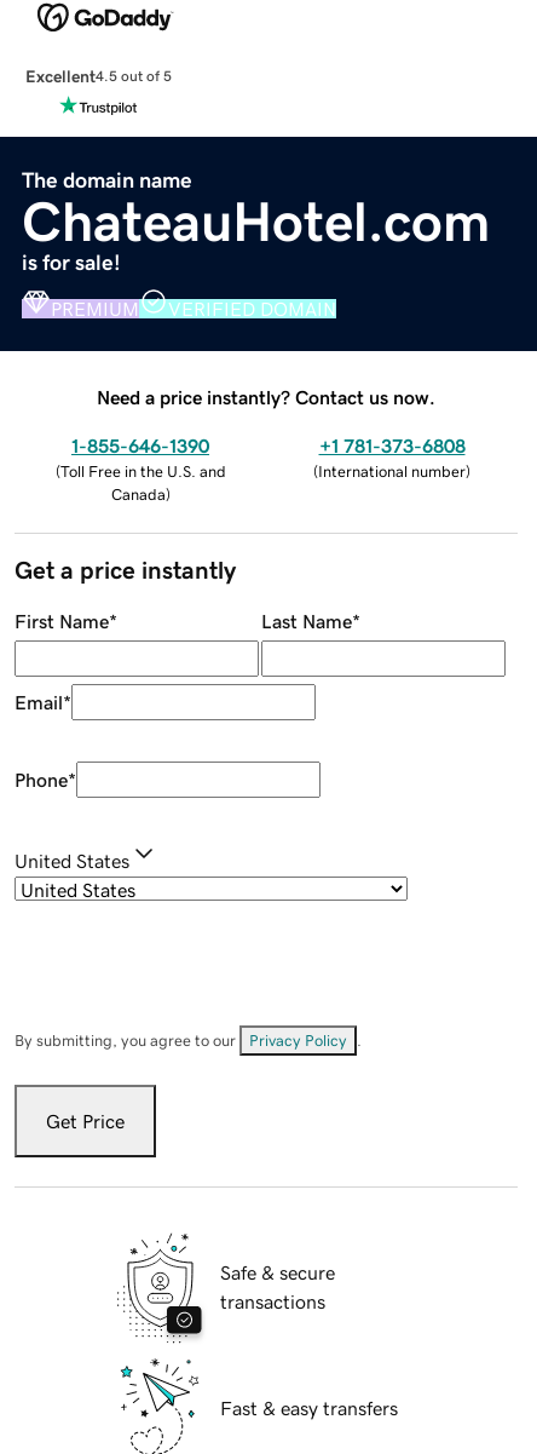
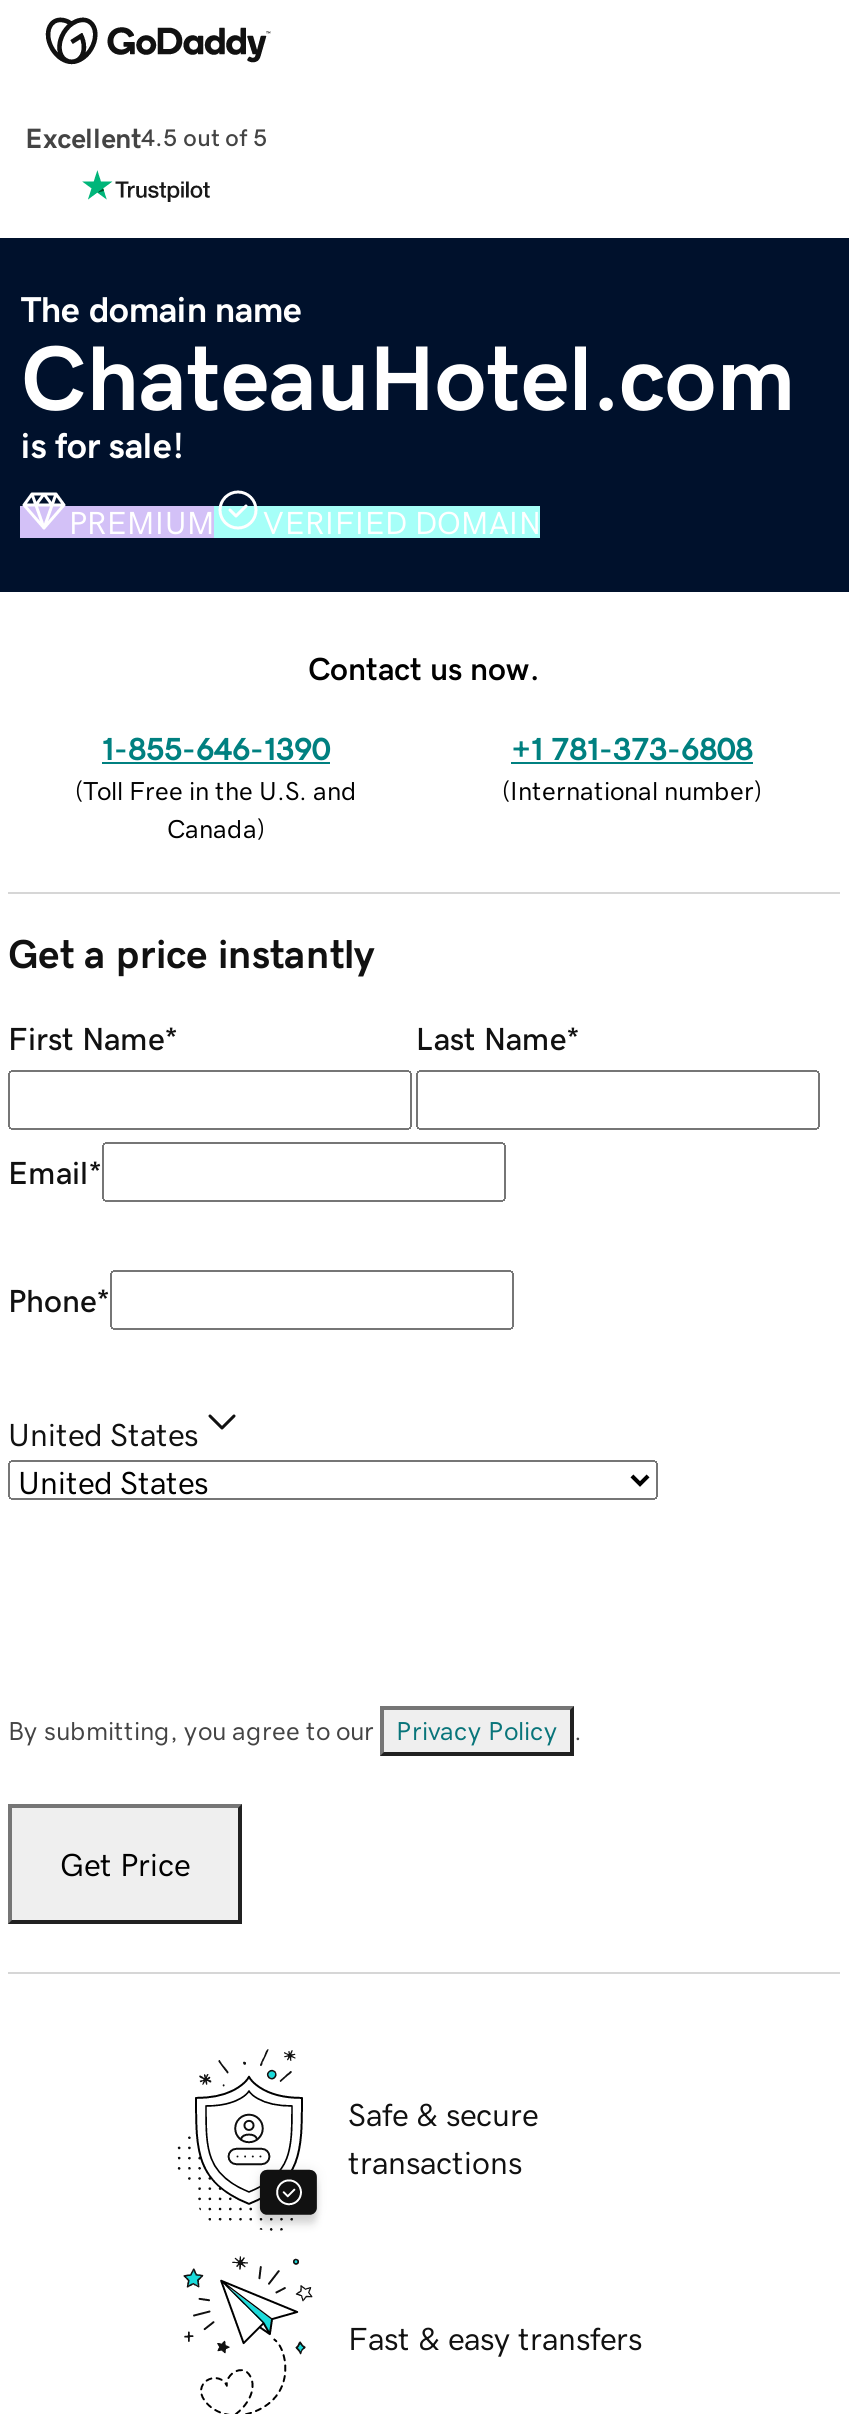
[97,387,435,406] Need a price instantly? Contact us now. -> [308,651,540,683] Contact us now.

